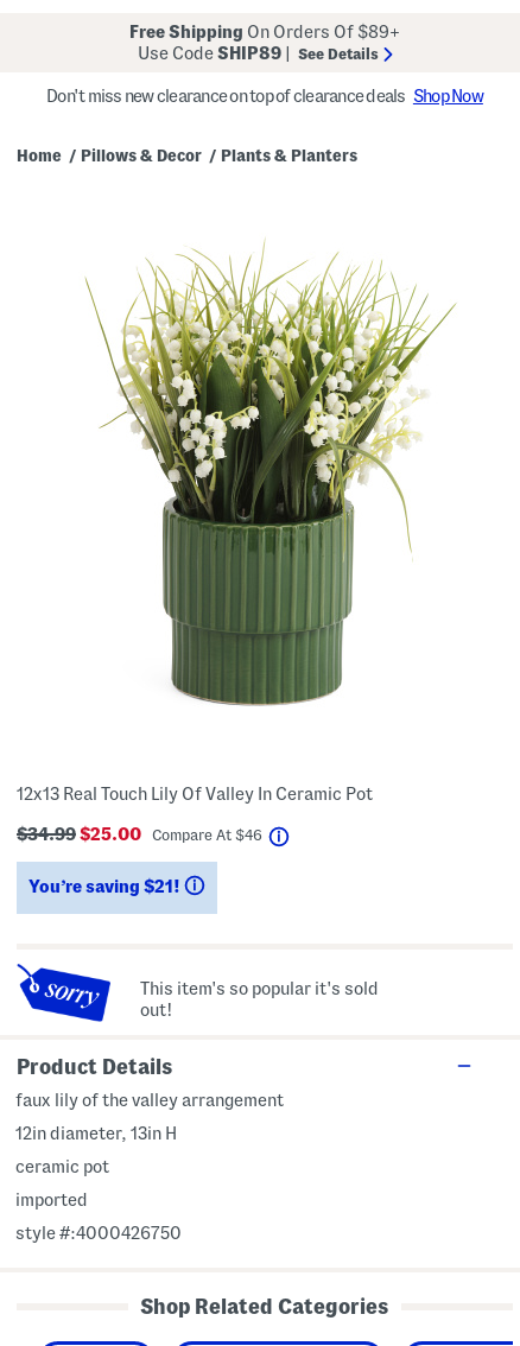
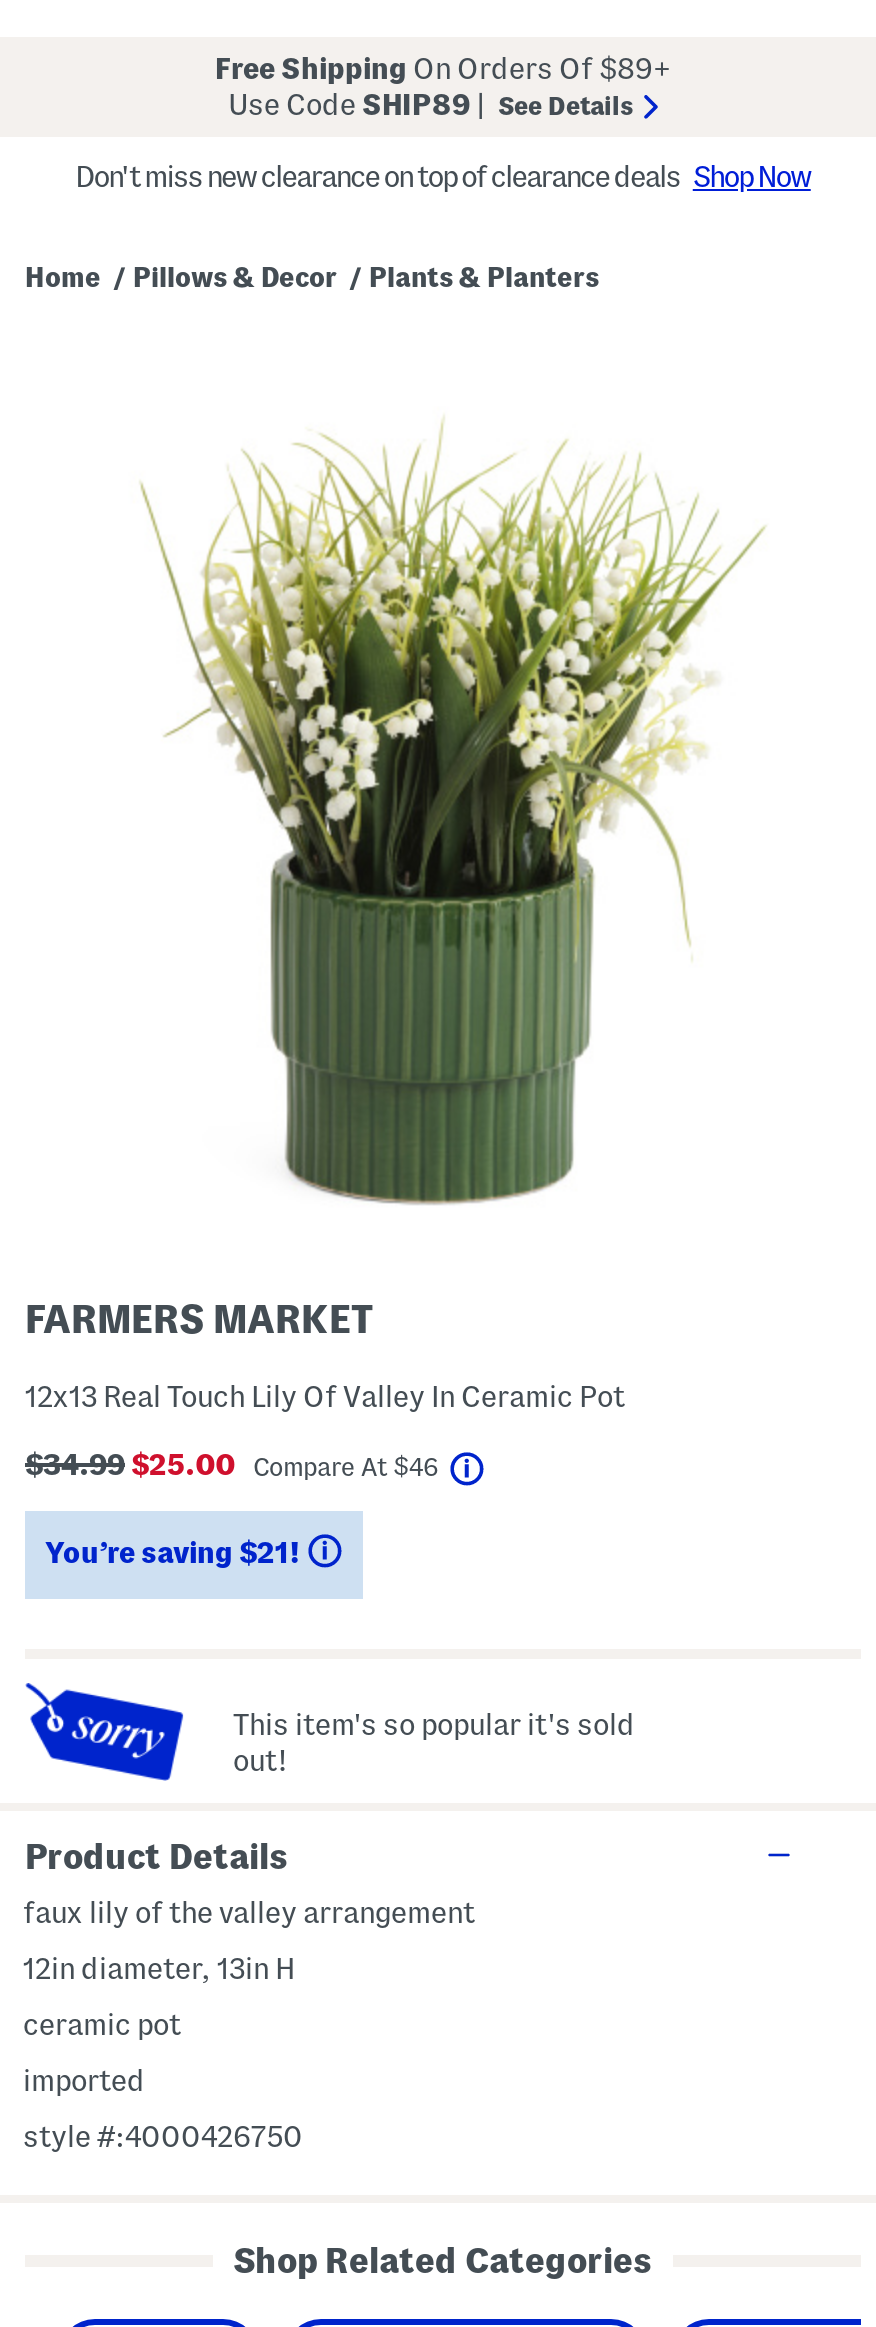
none -> [25,1297,373,1341] FARMERS MARKET

